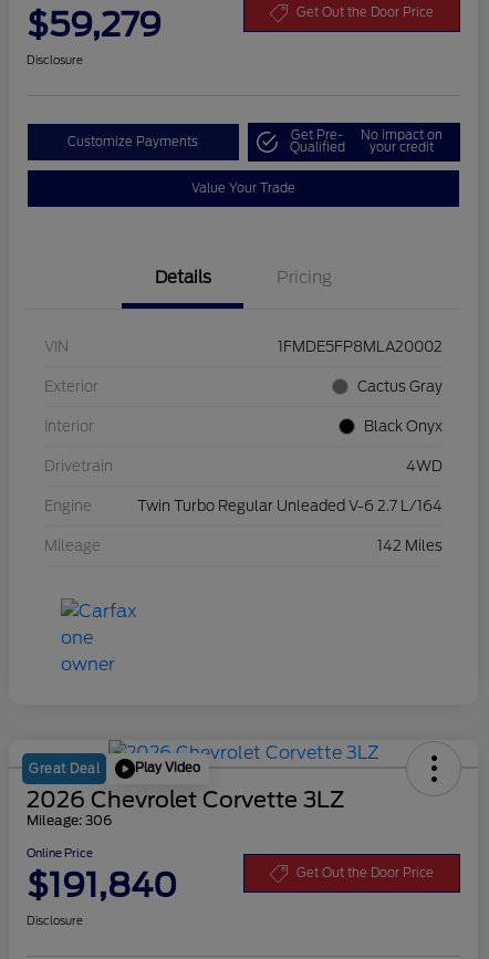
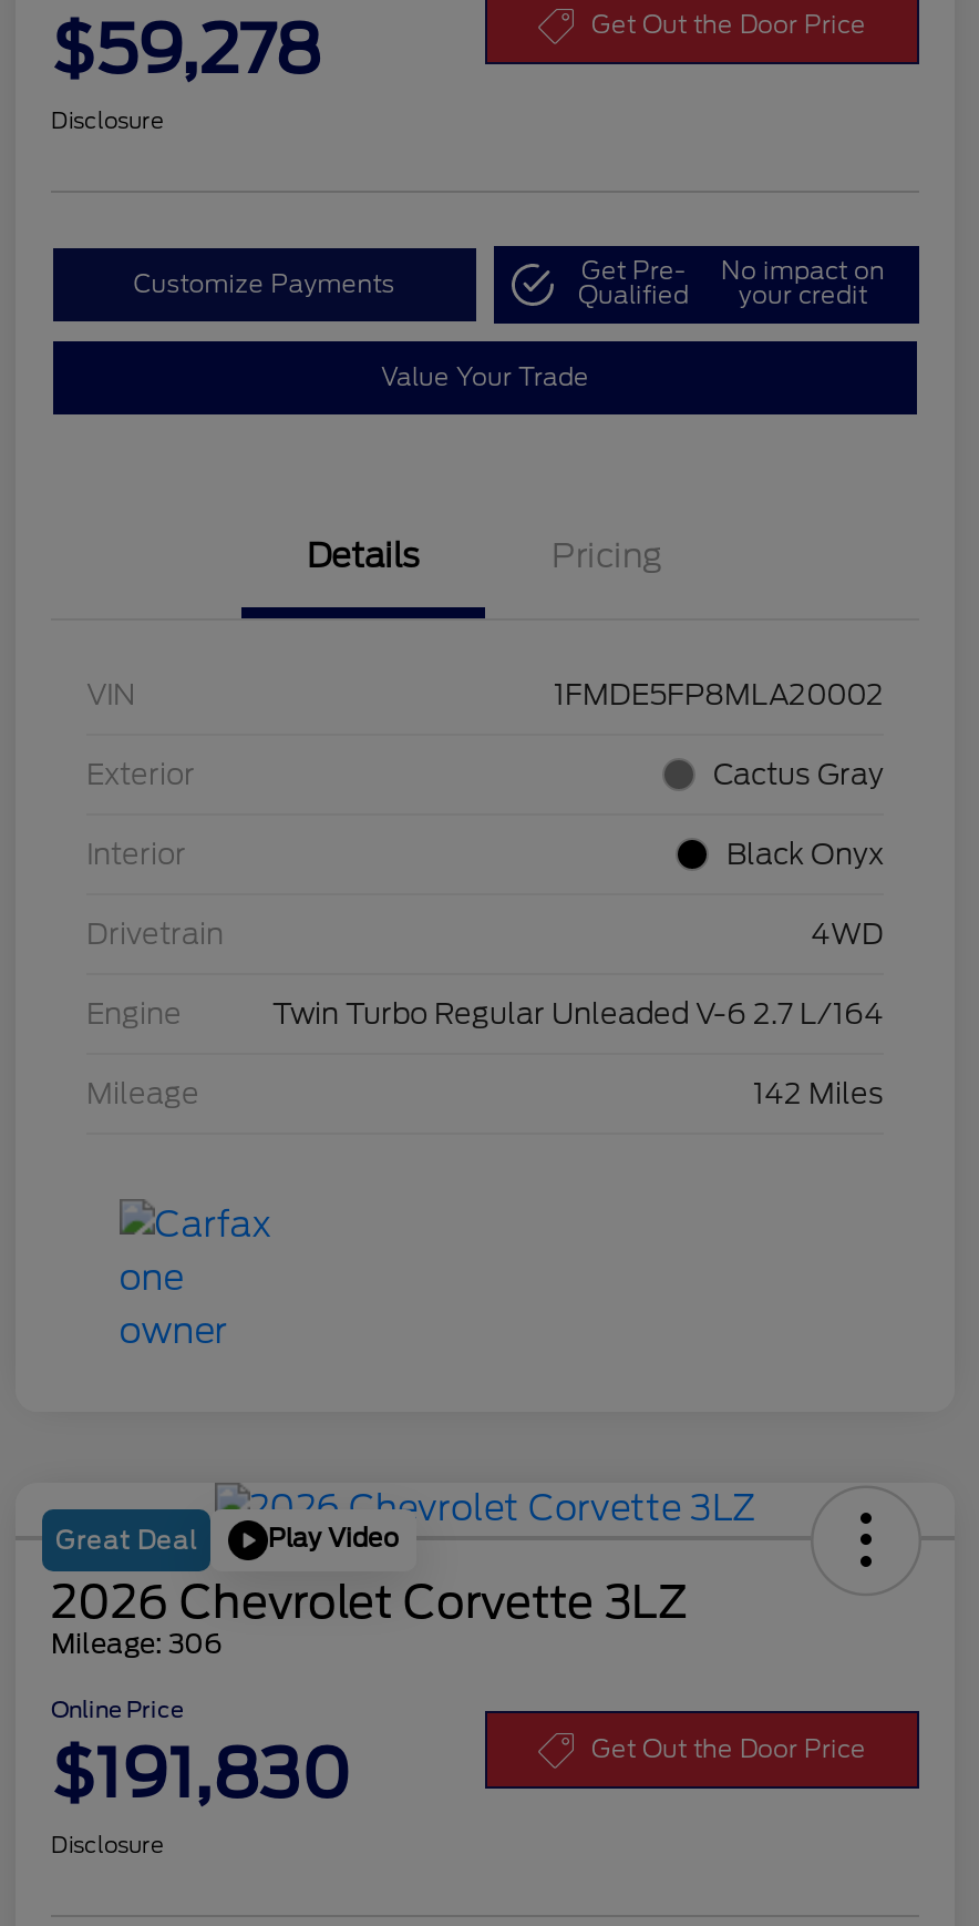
[27,4,162,44] $59,279 -> [51,8,321,88] $59,278
[27,865,177,905] $191,840 -> [51,1733,350,1813] $191,830

